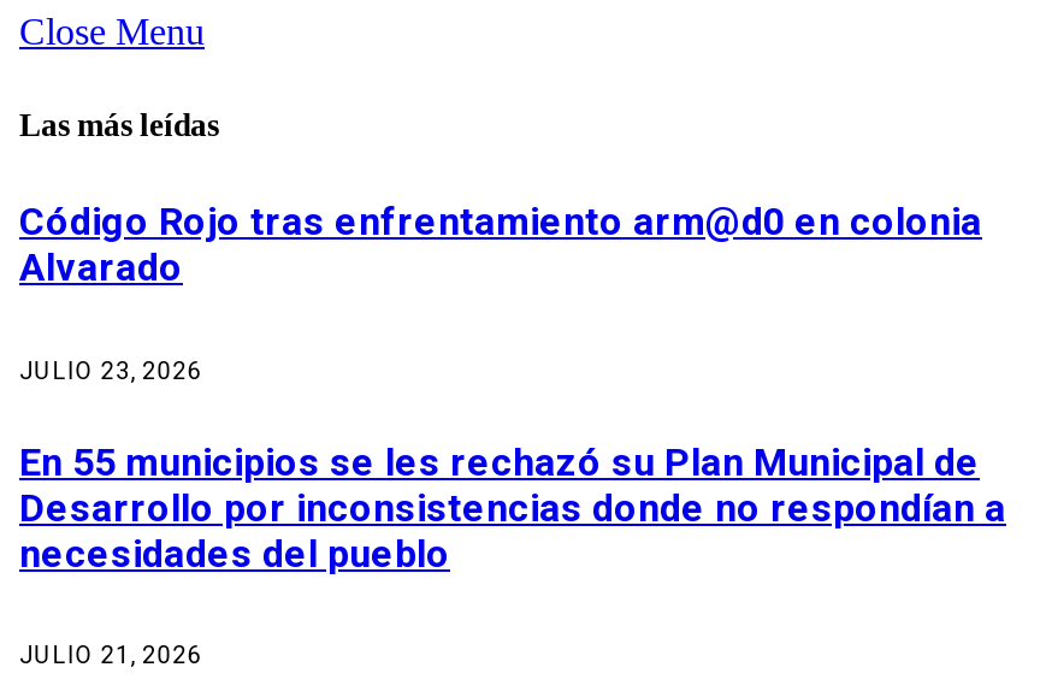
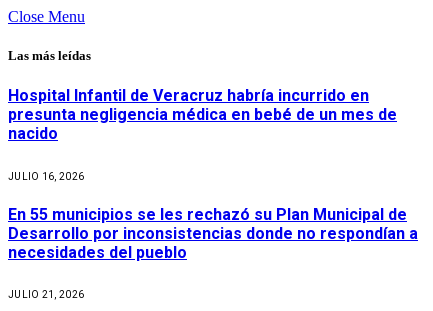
[19,199,982,291] Código Rojo tras enfrentamiento arm@d0 en colonia | Alvarado -> [8,86,397,143] Hospital Infantil de Veracruz habría incurrido en | presunta negligencia médica en bebé de un mes de | nacido
[19,357,203,383] JULIO 23, 2026 -> [8,171,84,182] JULIO 16, 2026

